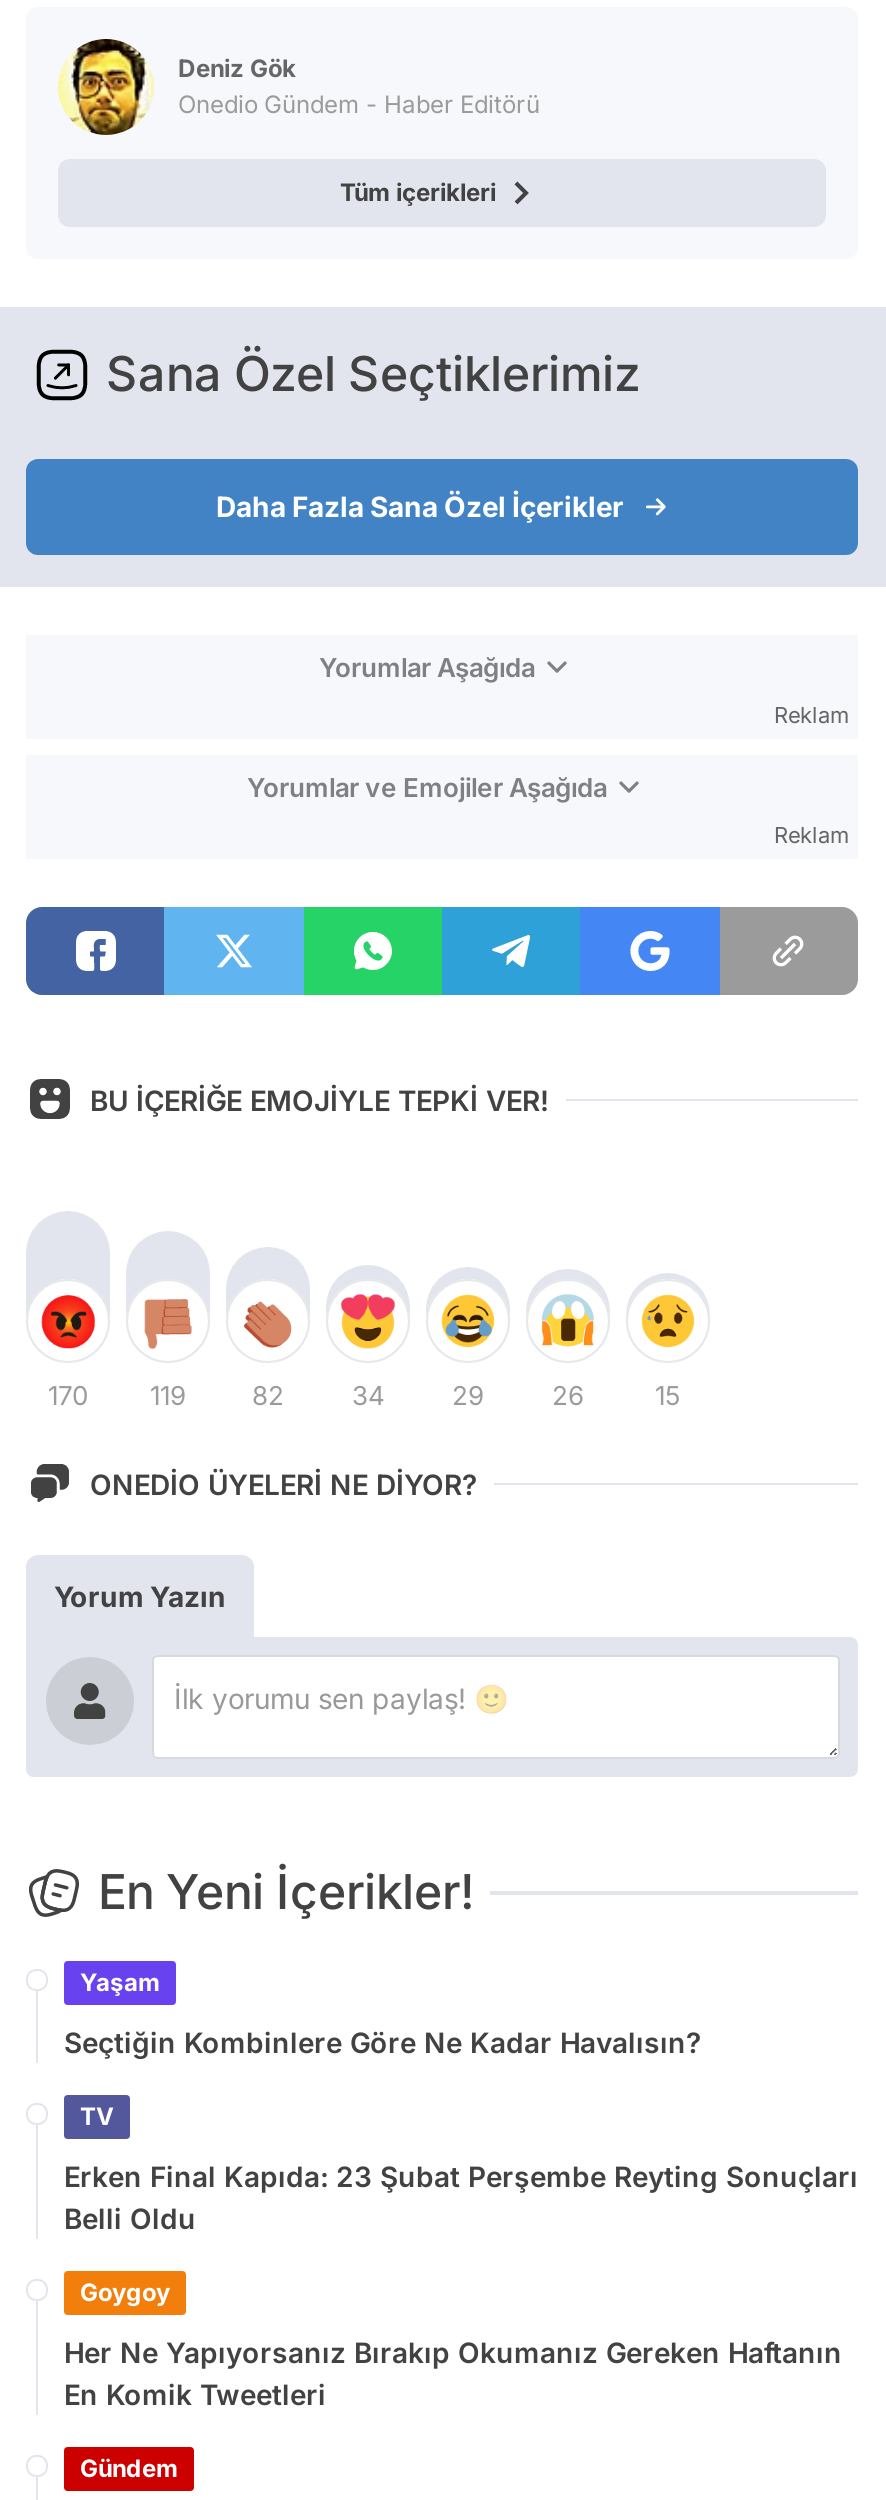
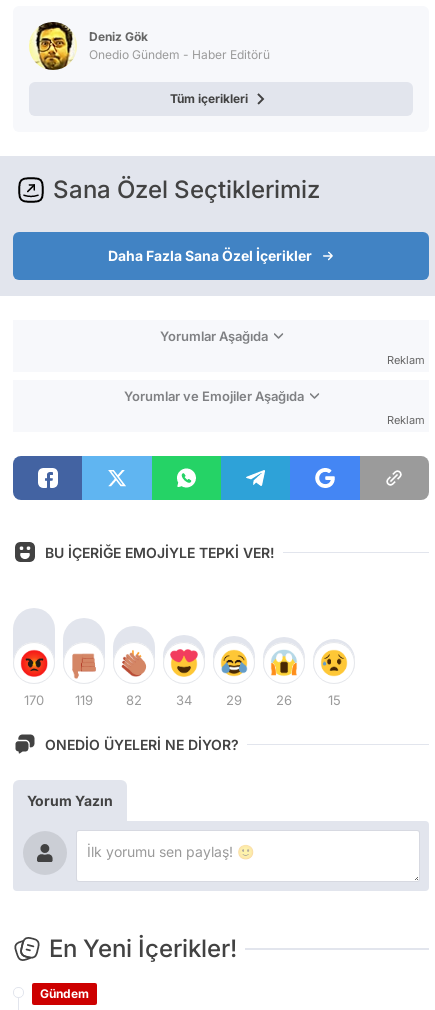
[64,1967,858,2411] Yaşam | Seçtiğin Kombinlere Göre Ne Kadar Havalısın? | TV | Erken Final Kapıda: 23 Şubat Perşembe Reyting Sonuçları | Belli Oldu | Goygoy | Her Ne Yapıyorsanız Bırakıp Okumanız Gereken Haftanın | En Komik Tweetleri -> none

